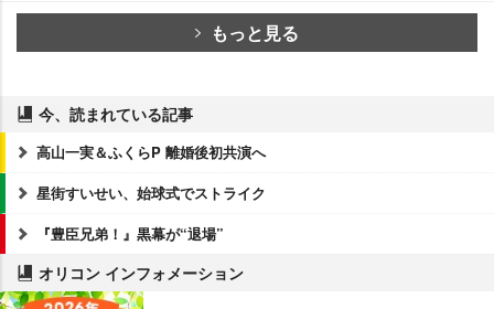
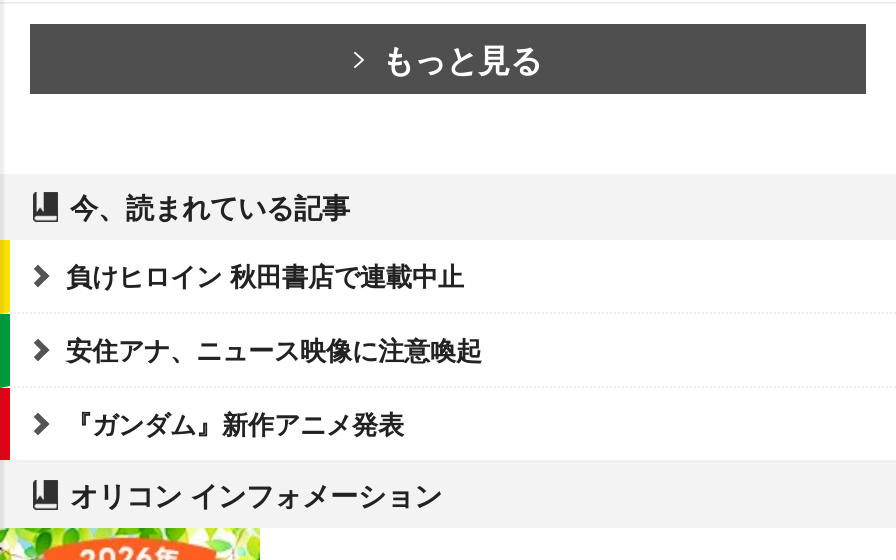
[36,141,266,162] 高山一実＆ふくらP 離婚後初共演へ -> [66,256,464,294] 負けヒロイン 秋田書店で連載中止
[36,182,266,203] 星街すいせい、始球式でストライク -> [66,330,482,368] 安住アナ、ニュース映像に注意喚起
[36,223,224,244] 『豊臣兄弟！』黒幕が“退場” -> [66,404,404,442] 『ガンダム』新作アニメ発表

